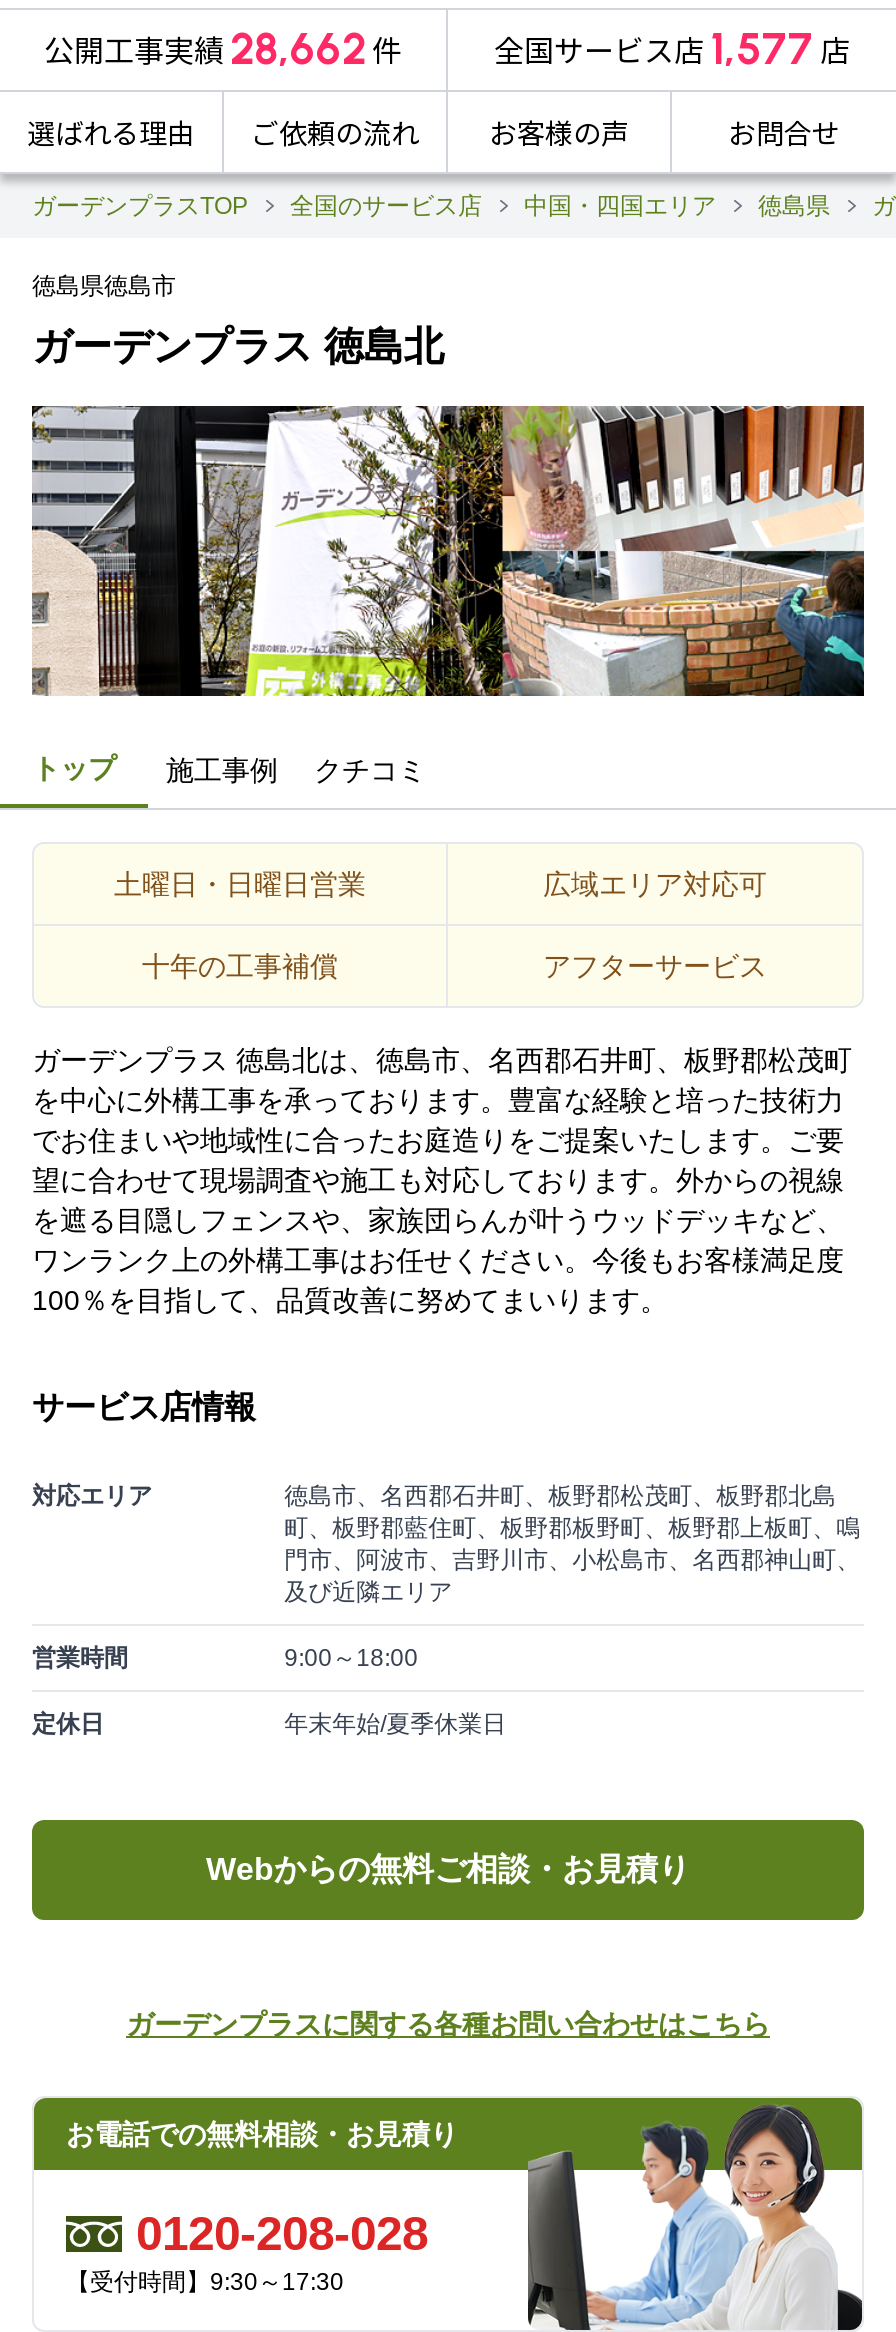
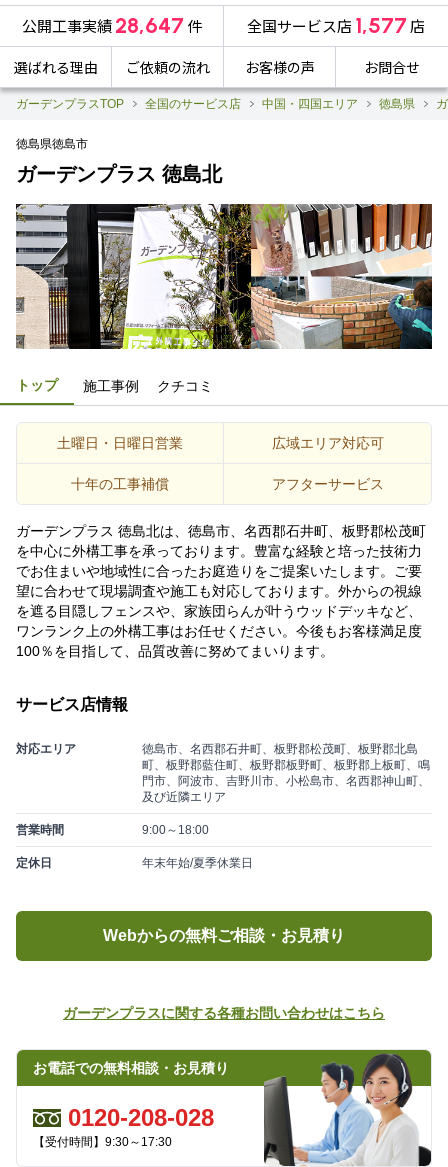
[44,22,402,76] 公開工事実績 28,662 件 -> [21,12,201,39] 公開工事実績 28,647 件

